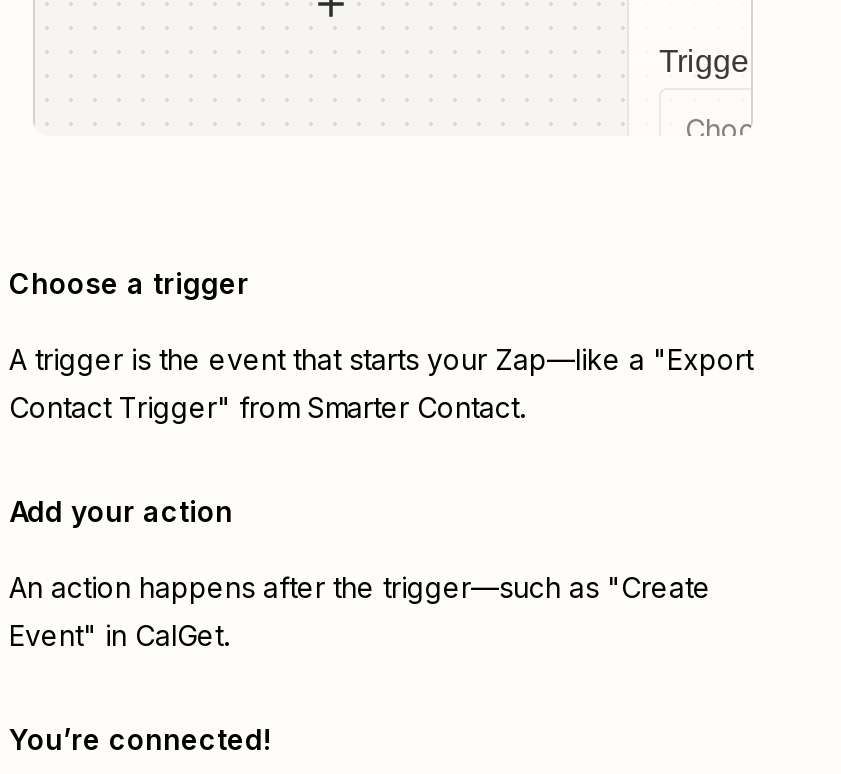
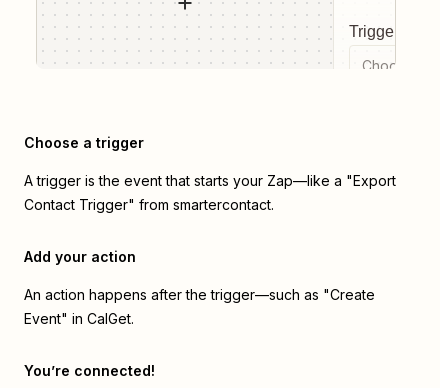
[9,390,525,424] Contact Trigger" from Smarter Contact. -> [24,196,274,213] Contact Trigger" from smartercontact.

